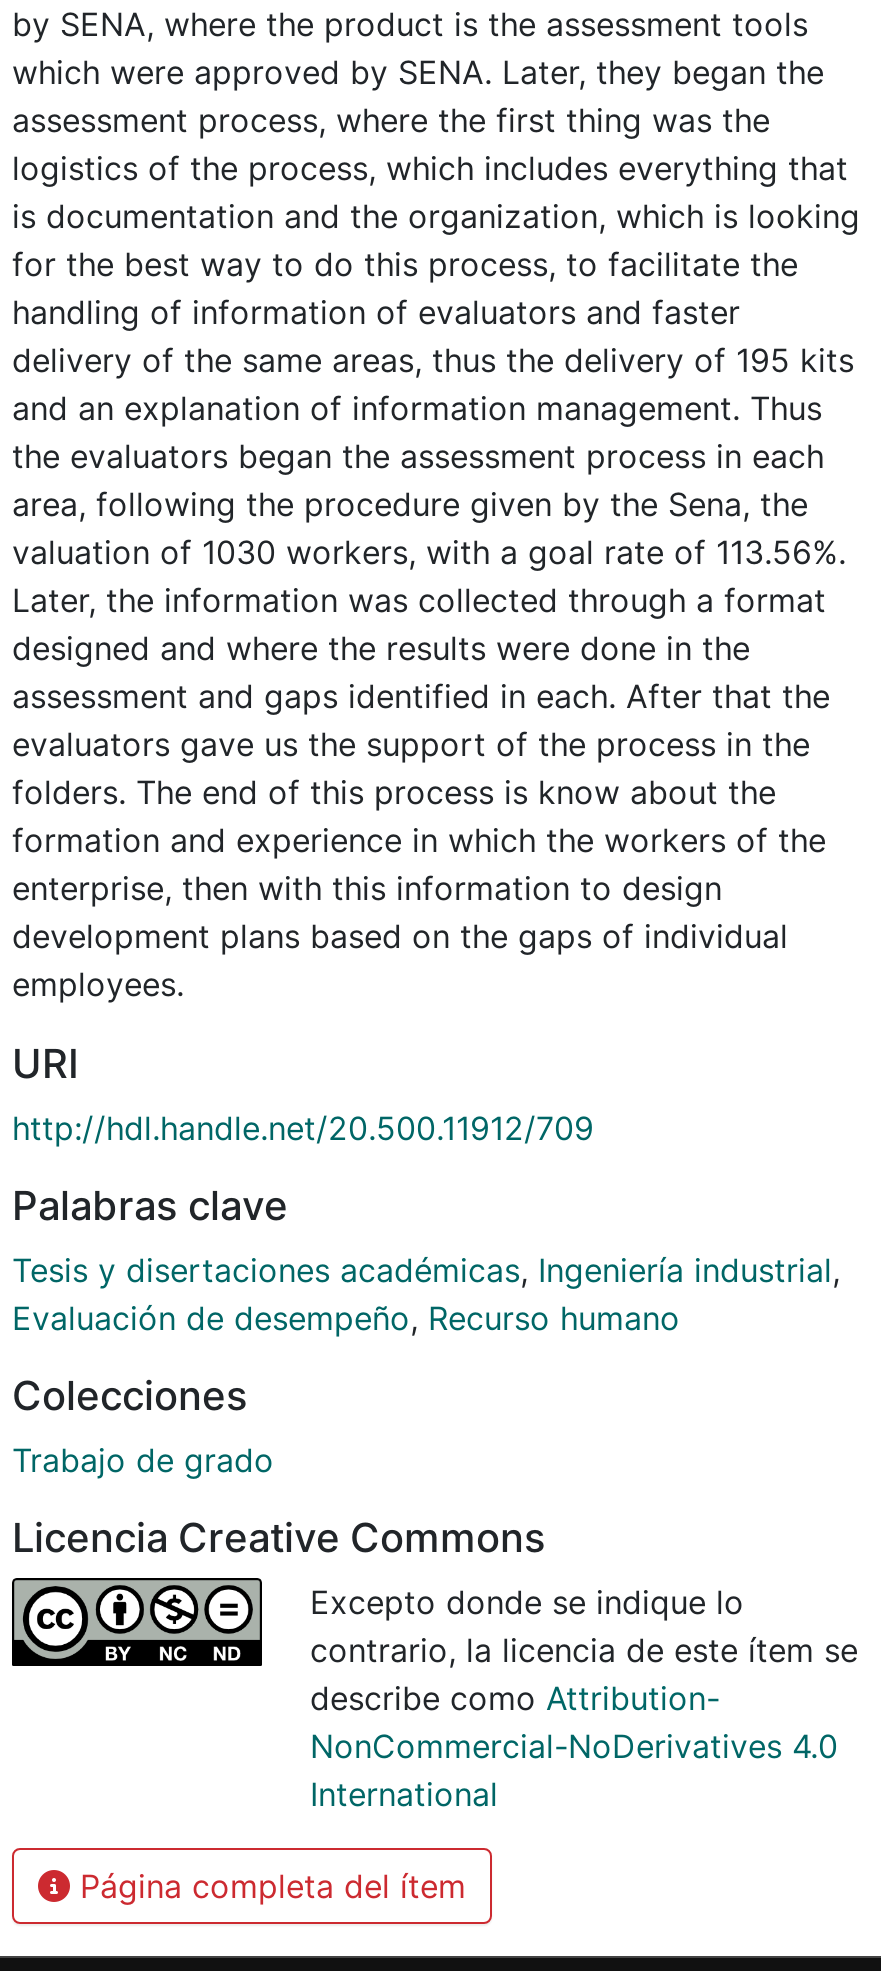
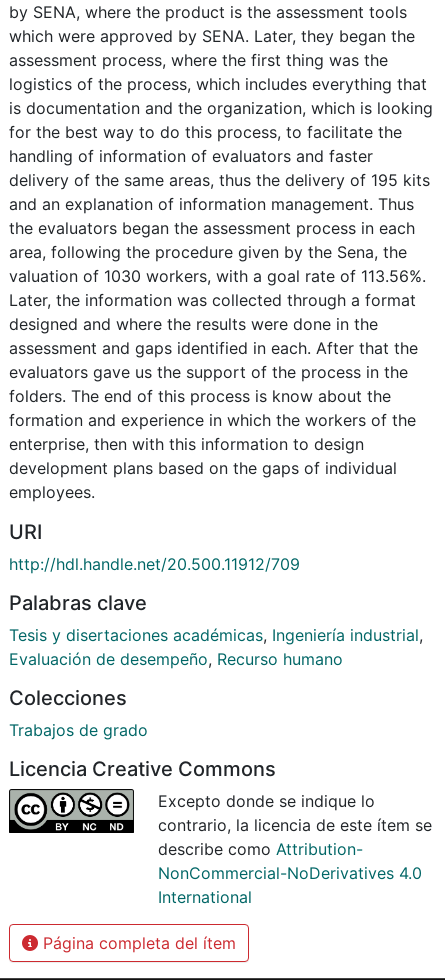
[12,1440,274,1480] Trabajo de grado -> [9,720,148,740] Trabajos de grado

